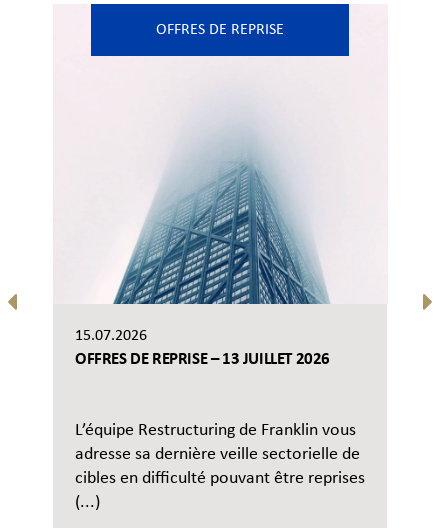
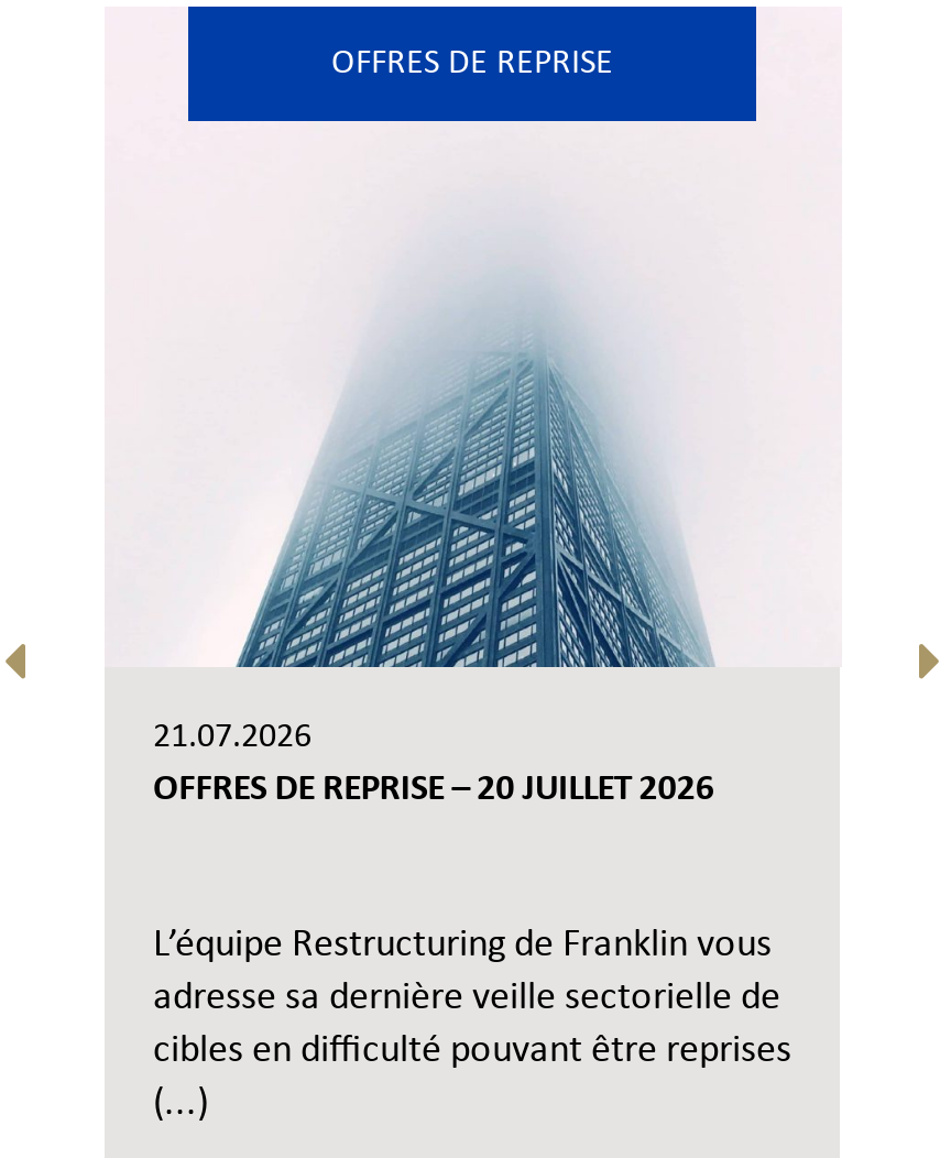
[75,328,147,344] 15.07.2026 -> [153,720,311,756] 21.07.2026
[75,351,330,368] OFFRES DE REPRISE – 13 JUILLET 2026 -> [153,771,714,808] OFFRES DE REPRISE – 20 JUILLET 2026

